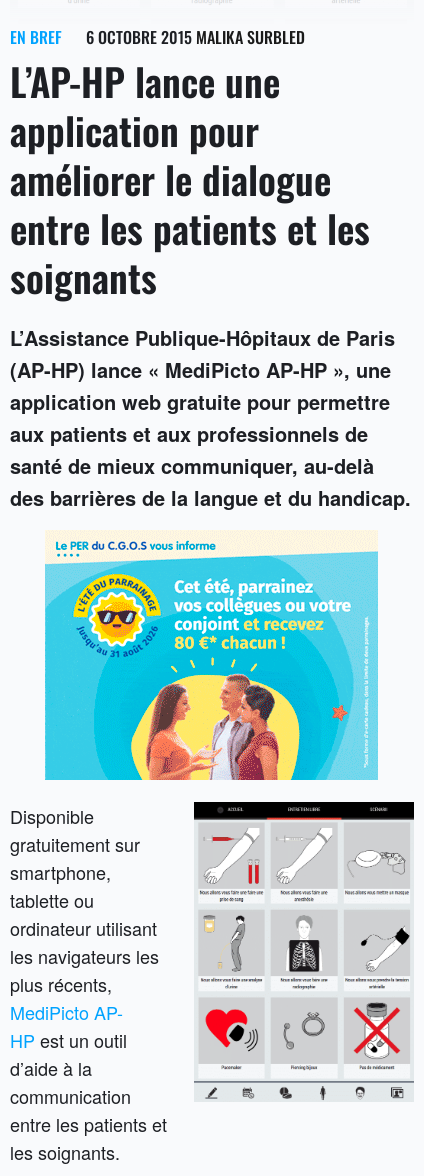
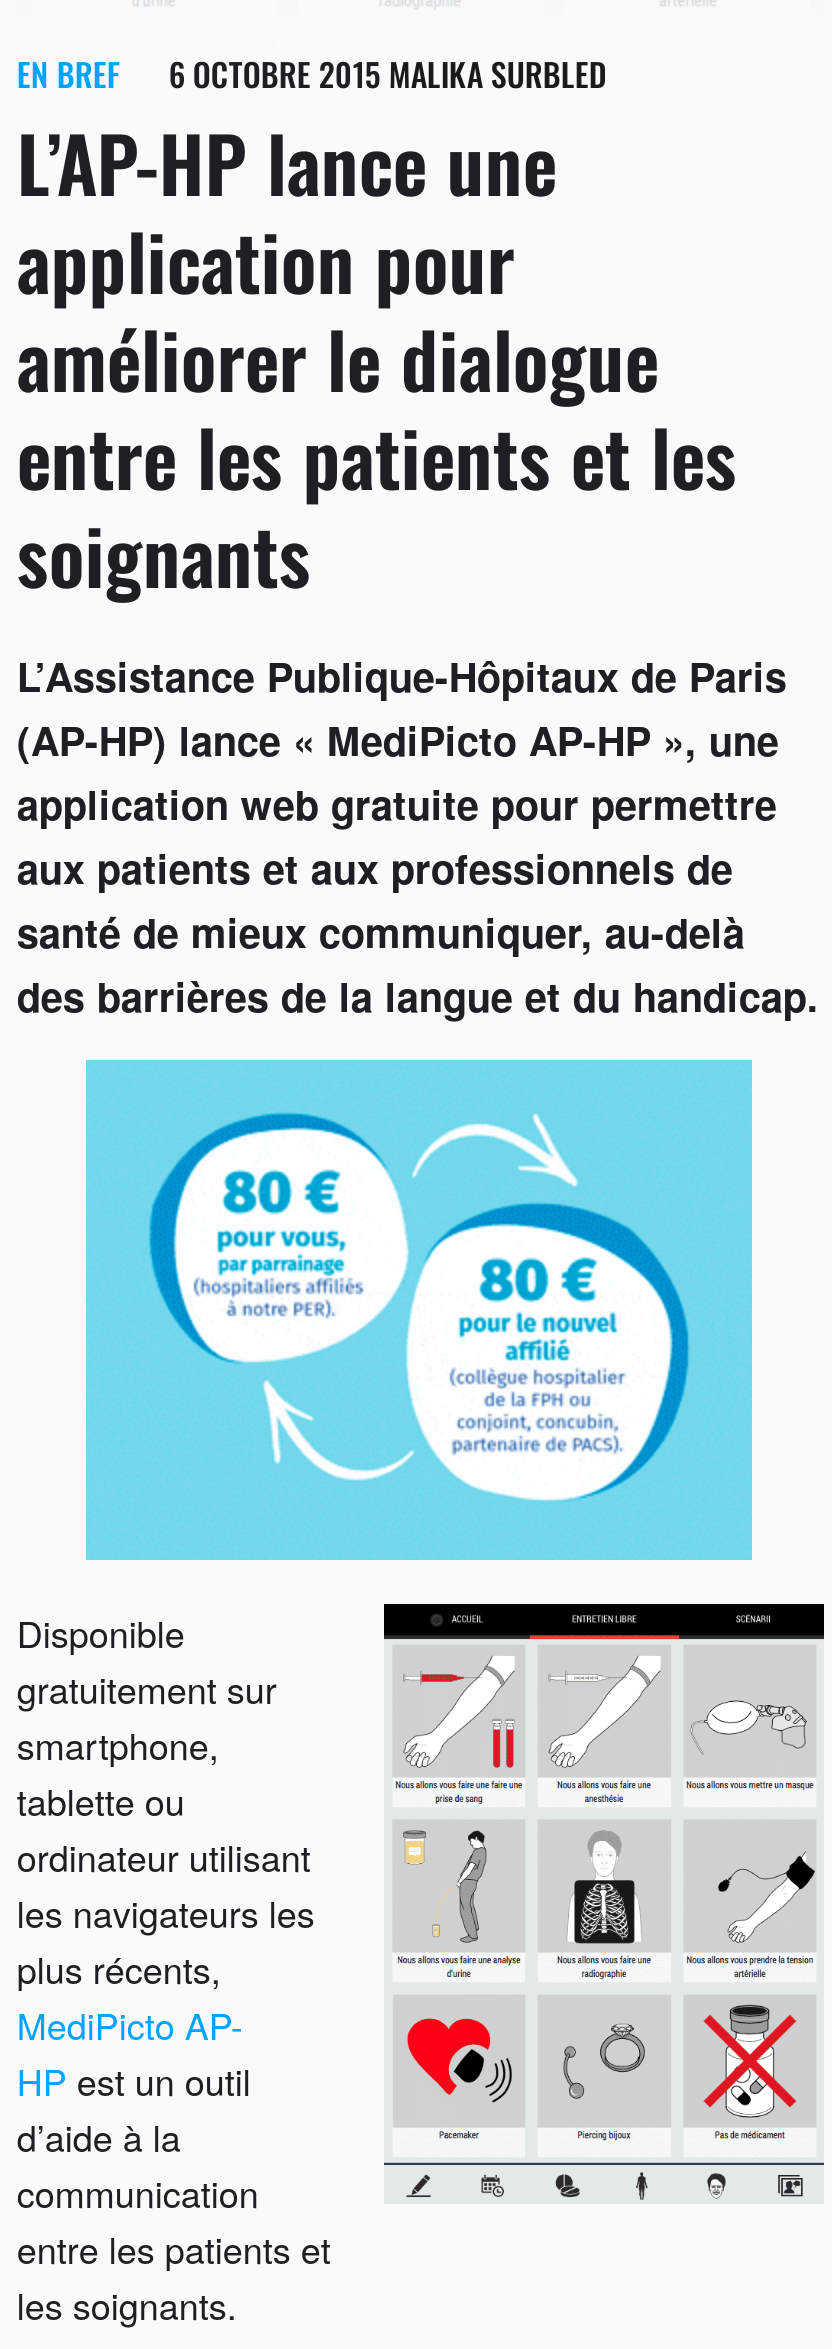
[45,530,378,781] [image] -> [84,1058,754,1562] [image]

